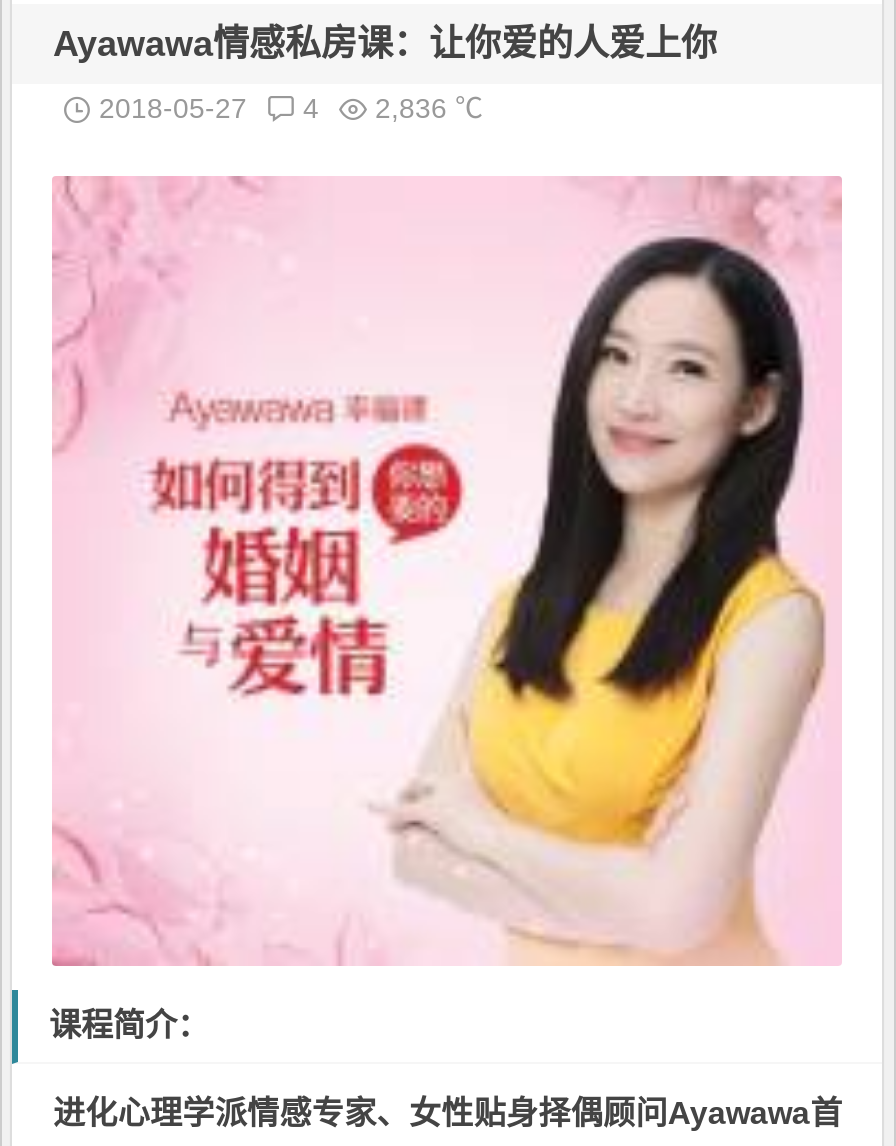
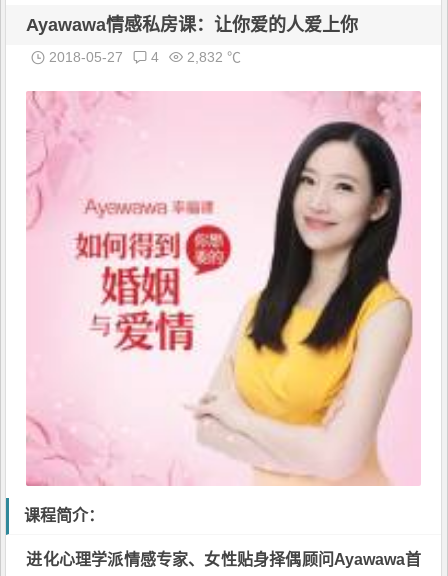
[91,92,483,124] 2018-05-27 4 2,836 ℃ -> [45,49,241,65] 2018-05-27 4 2,832 ℃

